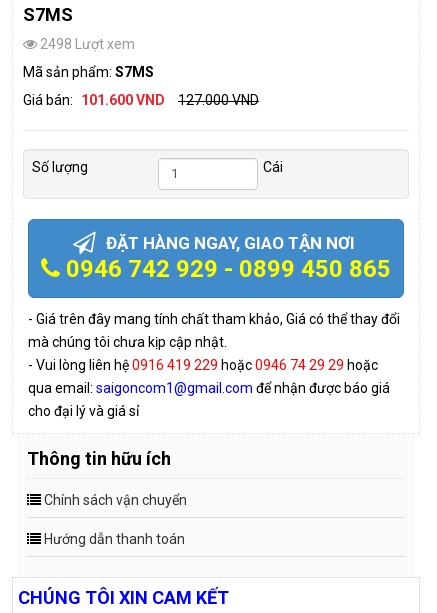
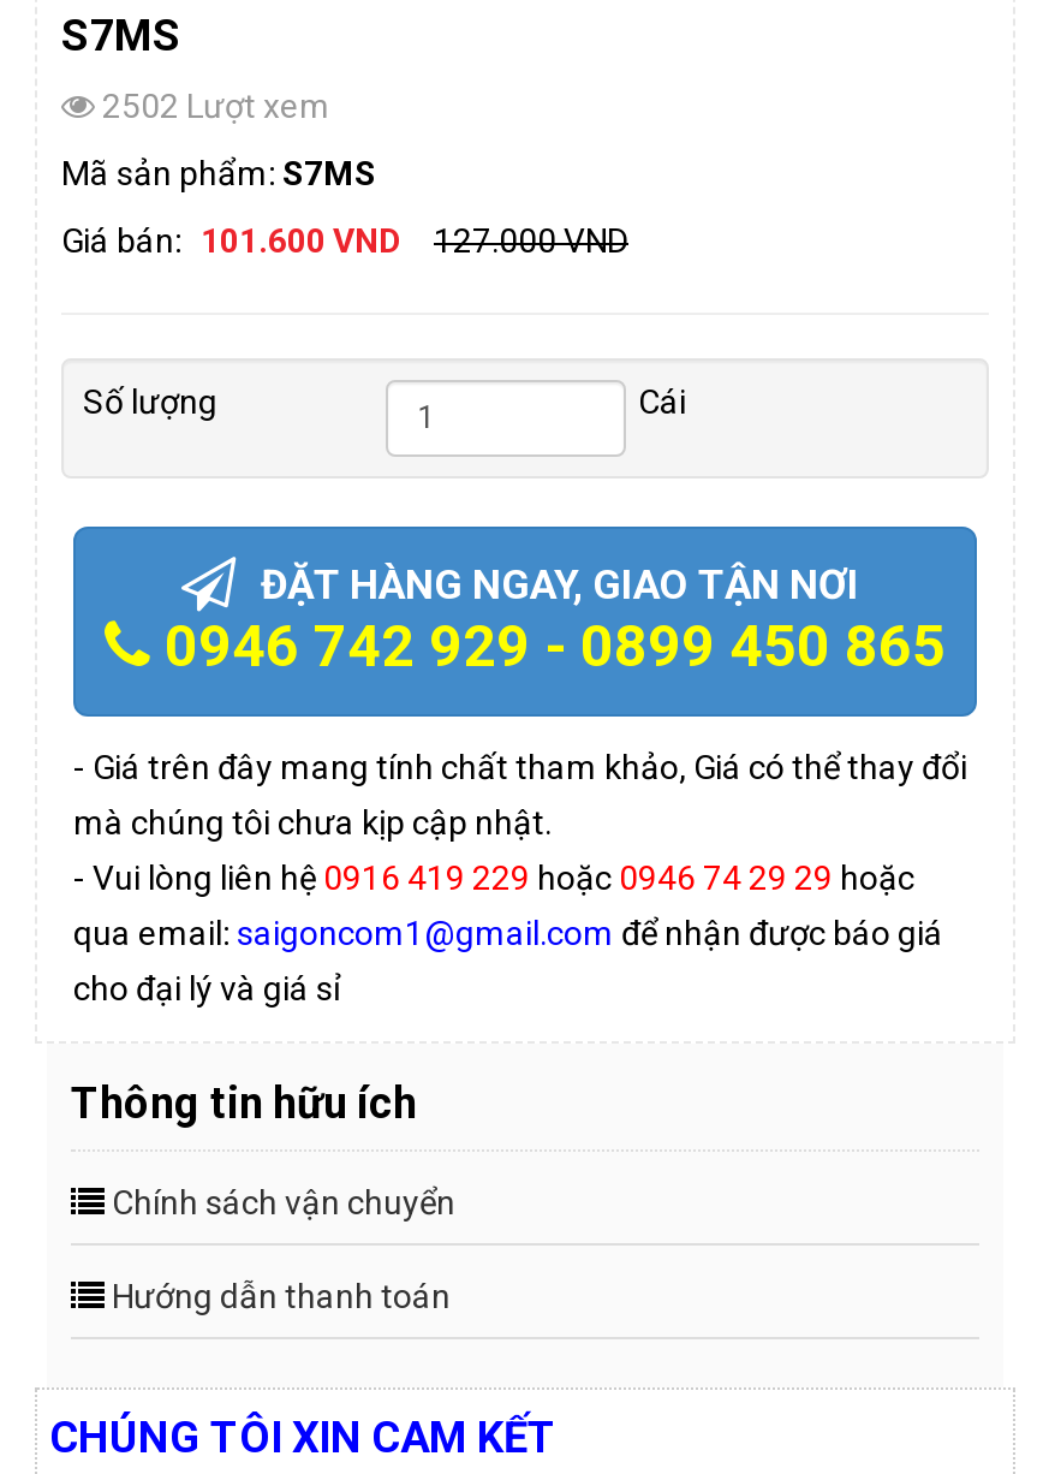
[37,36,135,52] 2498 Lượt xem -> [95,86,330,125] 2502 Lượt xem

